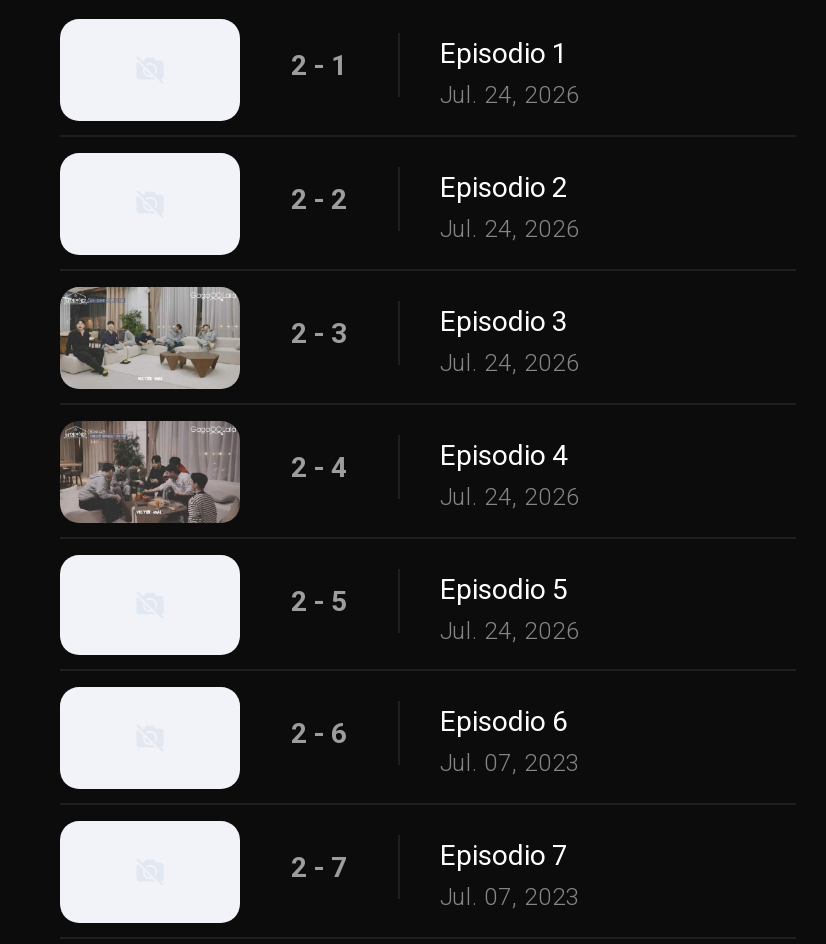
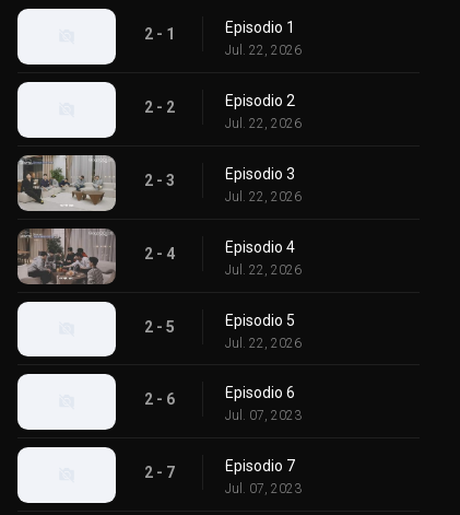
[440,81,580,109] Jul. 24, 2026 -> [225,43,302,58] Jul. 22, 2026
[440,215,580,243] Jul. 24, 2026 -> [225,116,302,131] Jul. 22, 2026
[440,348,580,376] Jul. 24, 2026 -> [225,189,302,204] Jul. 22, 2026
[440,482,580,510] Jul. 24, 2026 -> [225,262,302,277] Jul. 22, 2026
[440,616,580,644] Jul. 24, 2026 -> [225,335,302,350] Jul. 22, 2026

